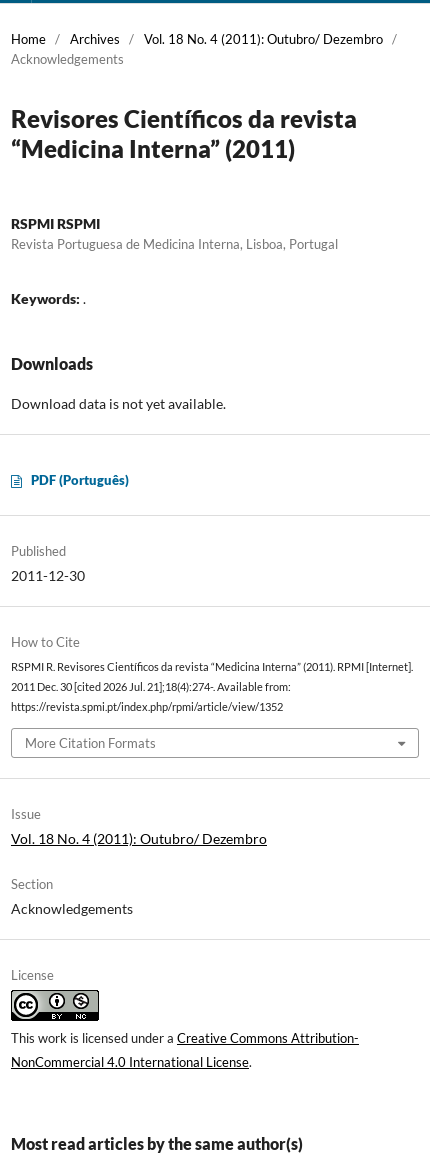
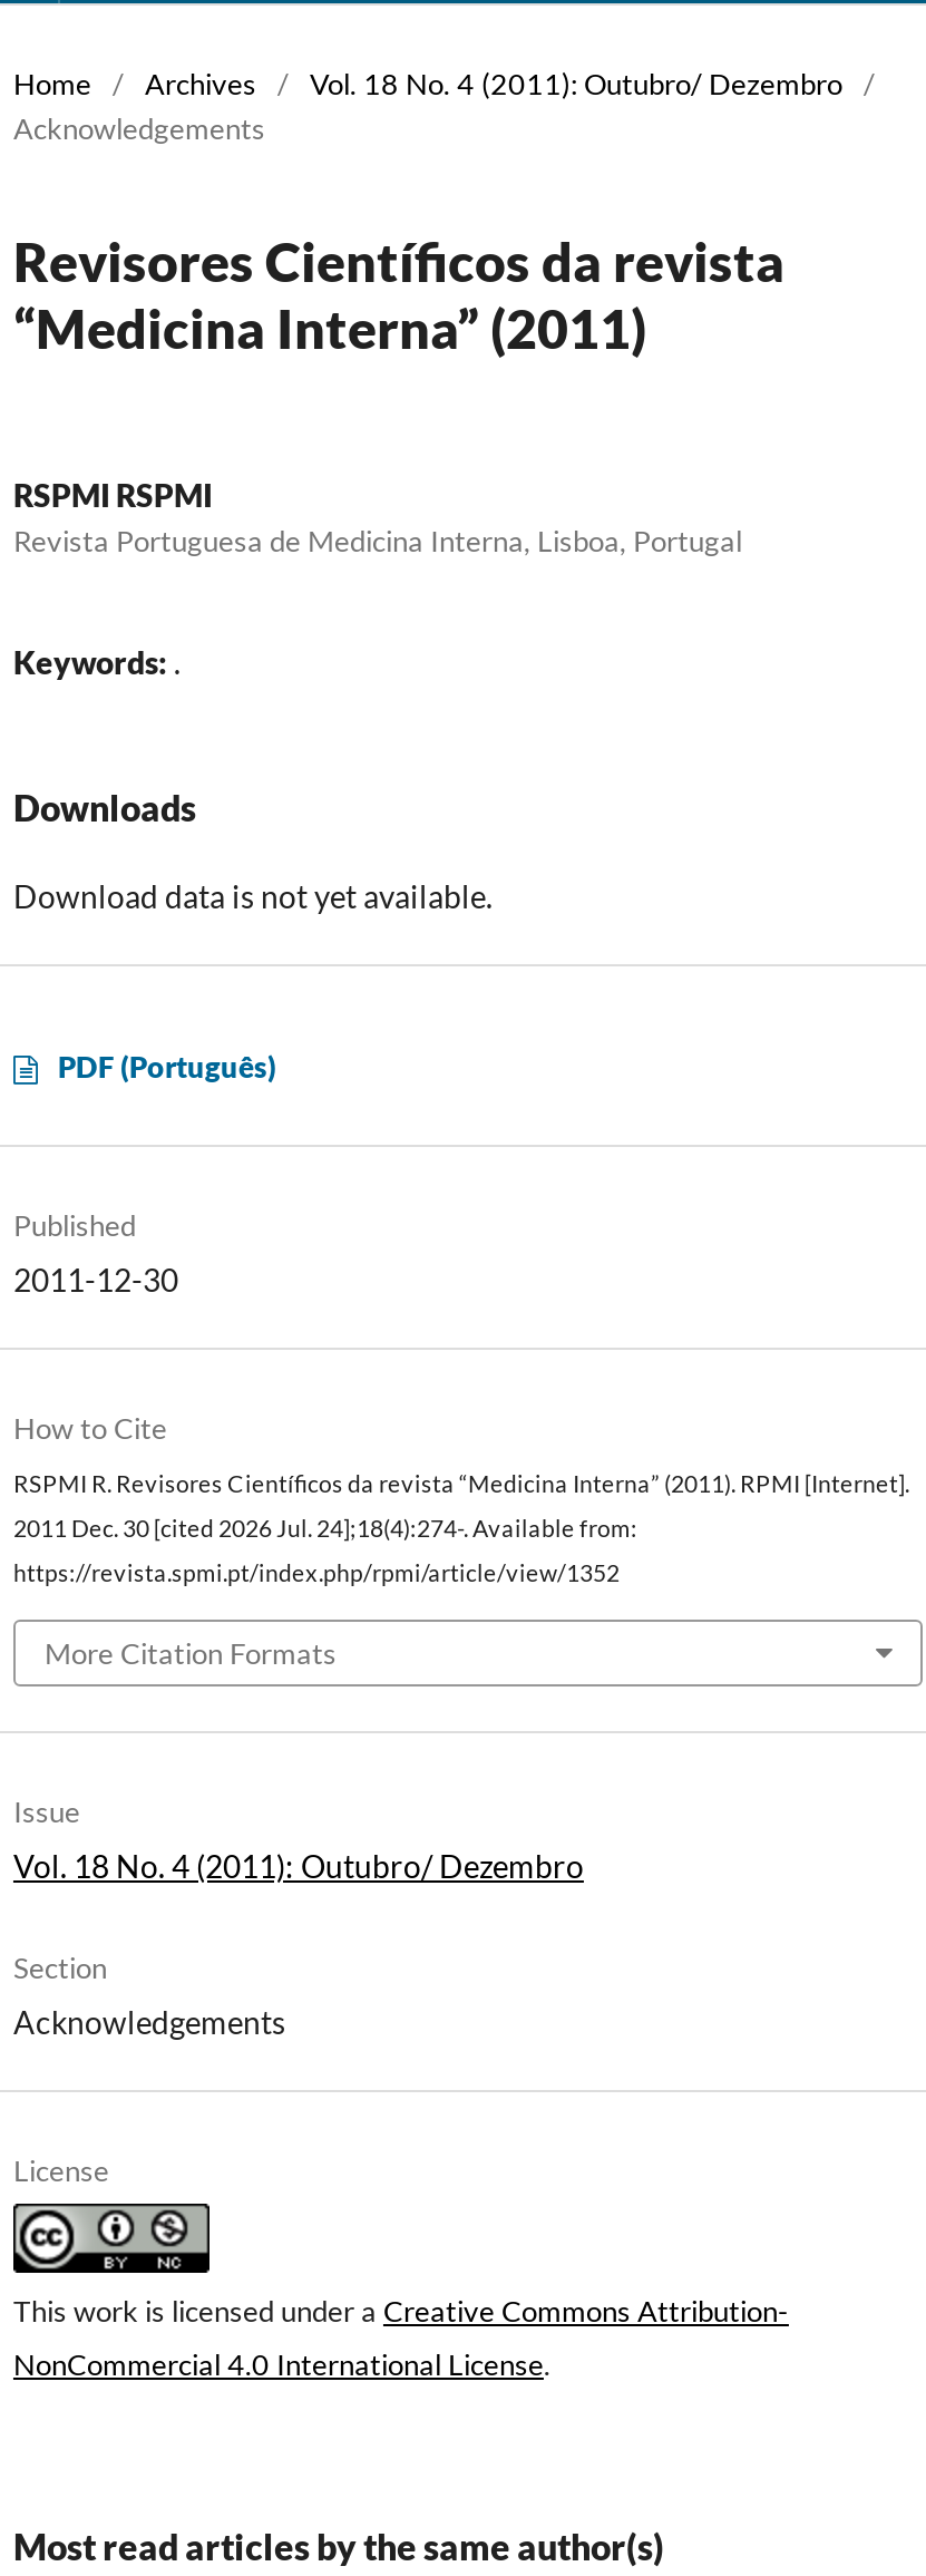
[11,681,291,693] 2011 Dec. 30 [cited 2026 Jul. 21];18(4):274-. Available from: -> [13,1515,637,1542] 2011 Dec. 30 [cited 2026 Jul. 24];18(4):274-. Available from:

